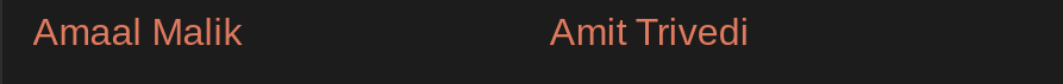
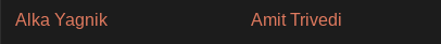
[33,12,242,52] Amaal Malik -> [15,11,107,29] Alka Yagnik

